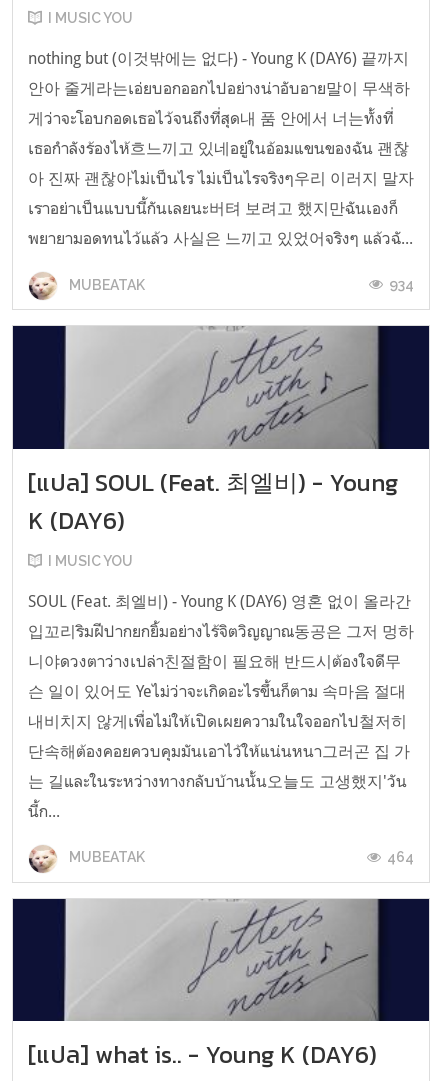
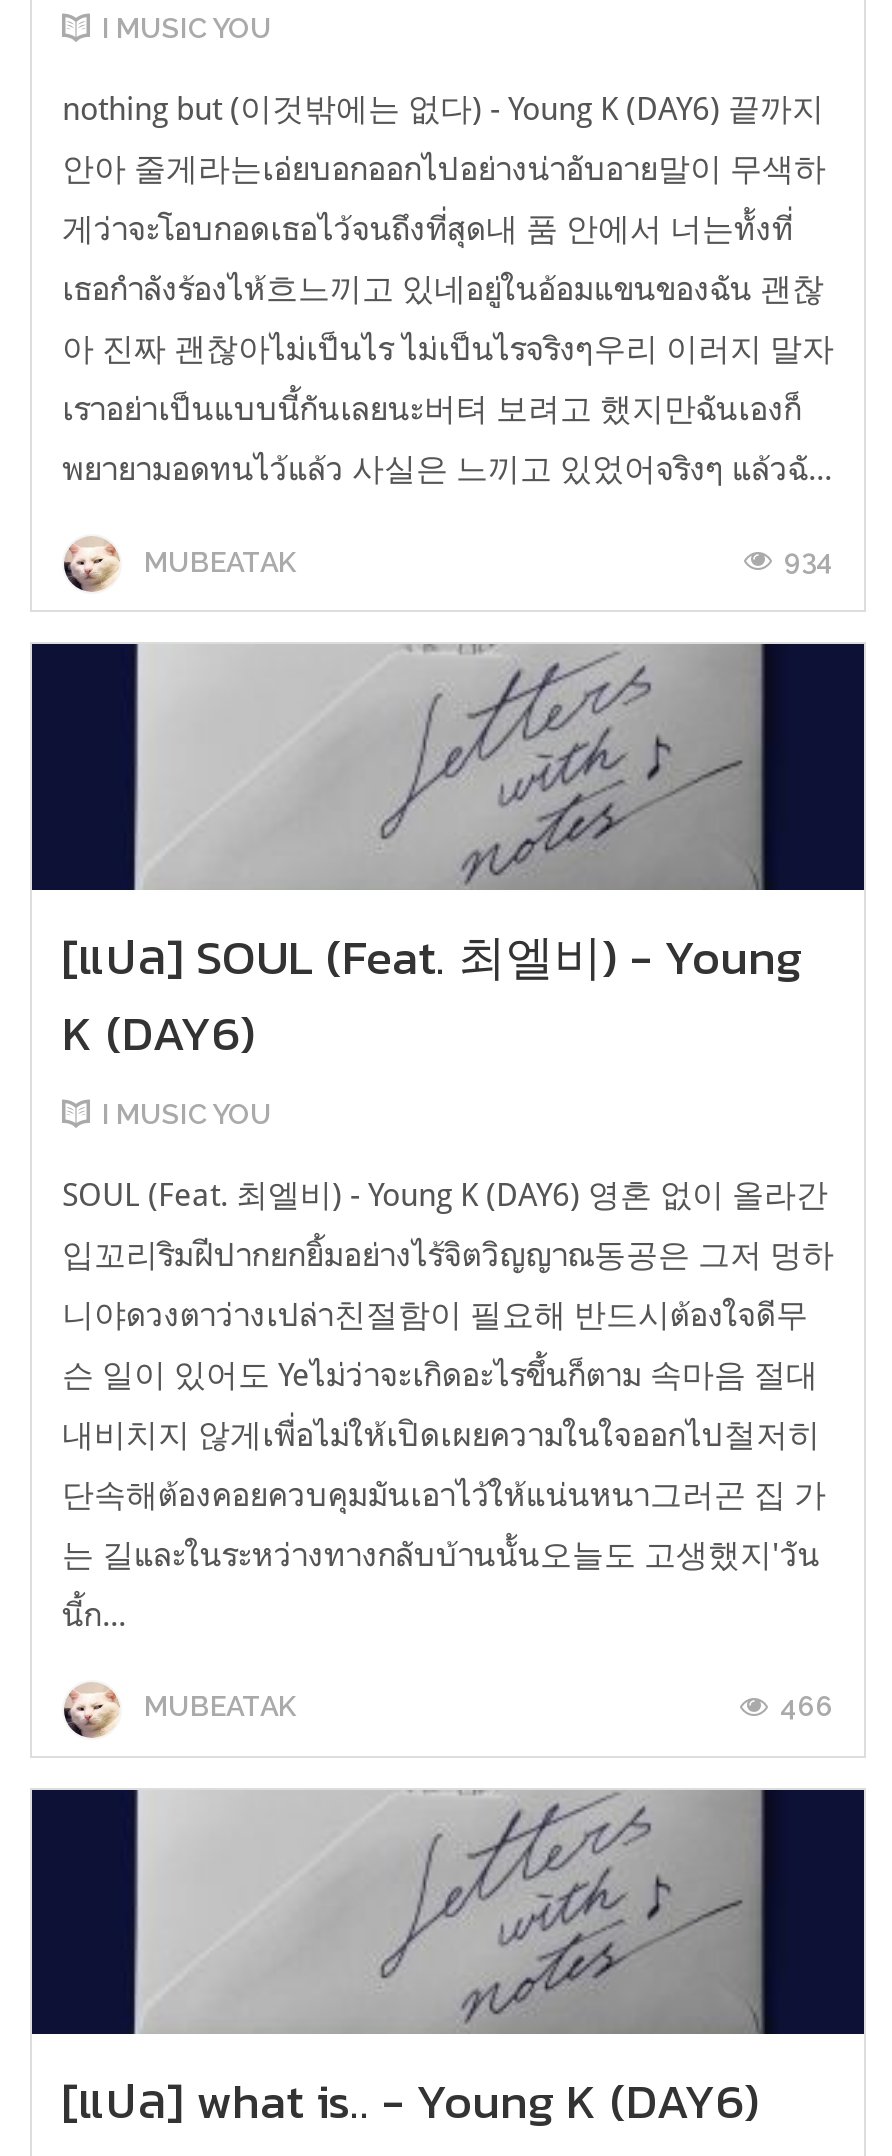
[387,849,414,865] 464 -> [780,1690,834,1722] 466

